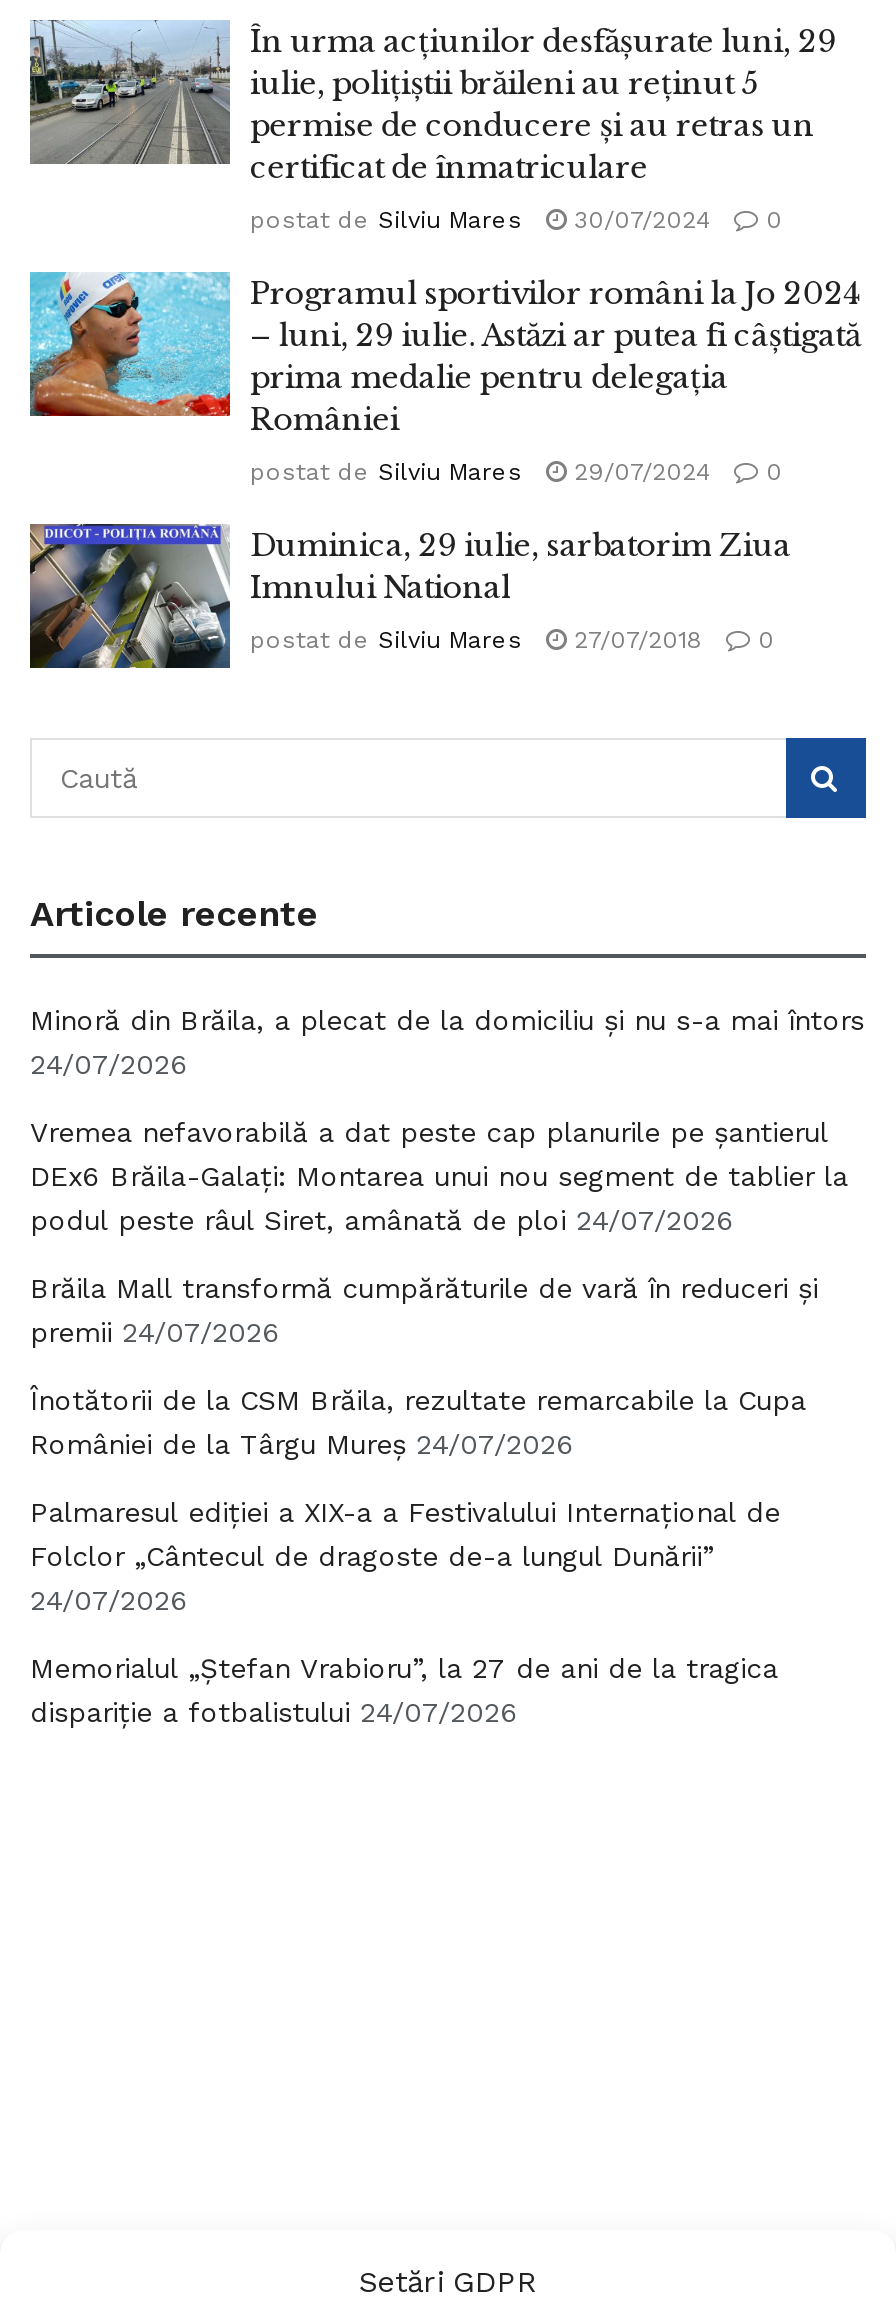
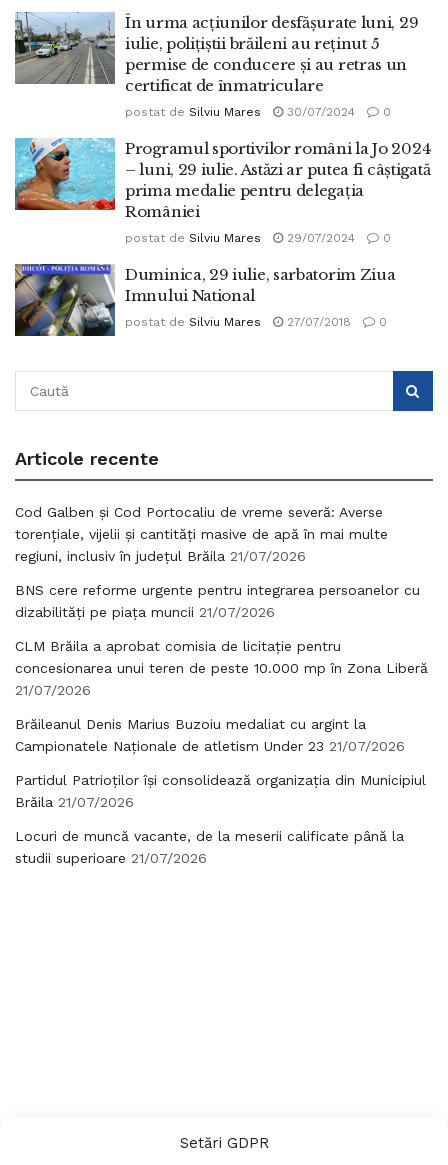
[30,1003,864,1079] Minoră din Brăila, a plecat de la domiciliu și nu s-a mai întors | 24/07/2026 -> [15,503,388,563] Cod Galben și Cod Portocaliu de vreme severă: Averse | torențiale, vijelii și cantități masive de apă în mai multe | regiuni, inclusiv în județul Brăila 21/07/2026
[30,1115,848,1235] Vremea nefavorabilă a dat peste cap planurile pe șantierul | DEx6 Brăila-Galați: Montarea unui nou segment de tablier la | podul peste râul Siret, amânată de ploi 24/07/2026 -> [15,581,420,619] BNS cere reforme urgente pentru integrarea persoanelor cu | dizabilități pe piața muncii 21/07/2026
[30,1271,818,1347] Brăila Mall transformă cumpărăturile de vară în reduceri și | premii 24/07/2026 -> [15,637,428,697] CLM Brăila a aprobat comisia de licitație pentru | concesionarea unui teren de peste 10.000 mp în Zona Liberă | 21/07/2026
[30,1383,806,1459] Înotătorii de la CSM Brăila, rezultate remarcabile la Cupa | României de la Târgu Mureș 24/07/2026 -> [15,715,405,753] Brăileanul Denis Marius Buzoiu medaliat cu argint la | Campionatele Naționale de atletism Under 23 21/07/2026
[30,1495,780,1615] Palmaresul ediției a XIX-a a Festivalului Internațional de | Folclor „Cântecul de dragoste de-a lungul Dunării” | 24/07/2026 -> [15,771,426,809] Partidul Patrioților își consolidează organizația din Municipiul | Brăila 21/07/2026
[30,1651,778,1727] Memorialul „Ștefan Vrabioru”, la 27 de ani de la tragica | dispariție a fotbalistului 24/07/2026 -> [15,827,404,865] Locuri de muncă vacante, de la meserii calificate până la | studii superioare 21/07/2026

